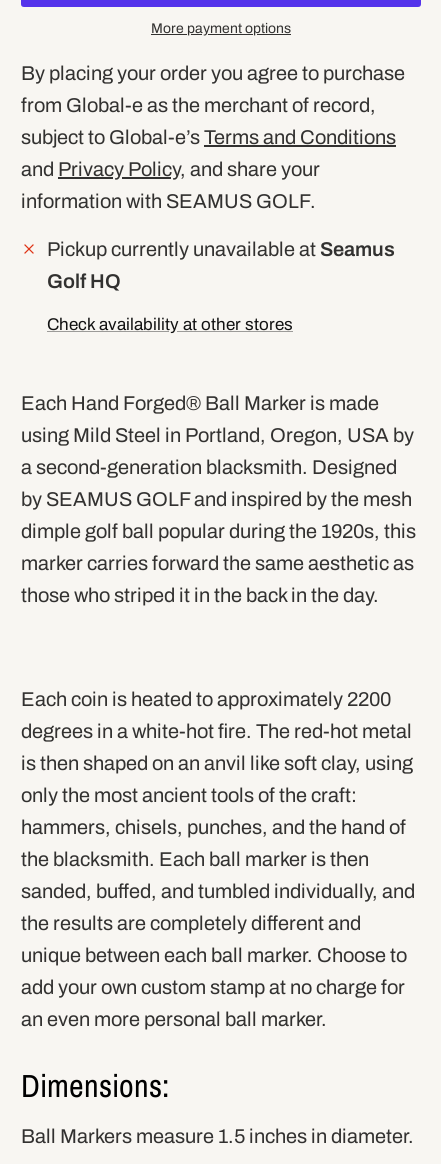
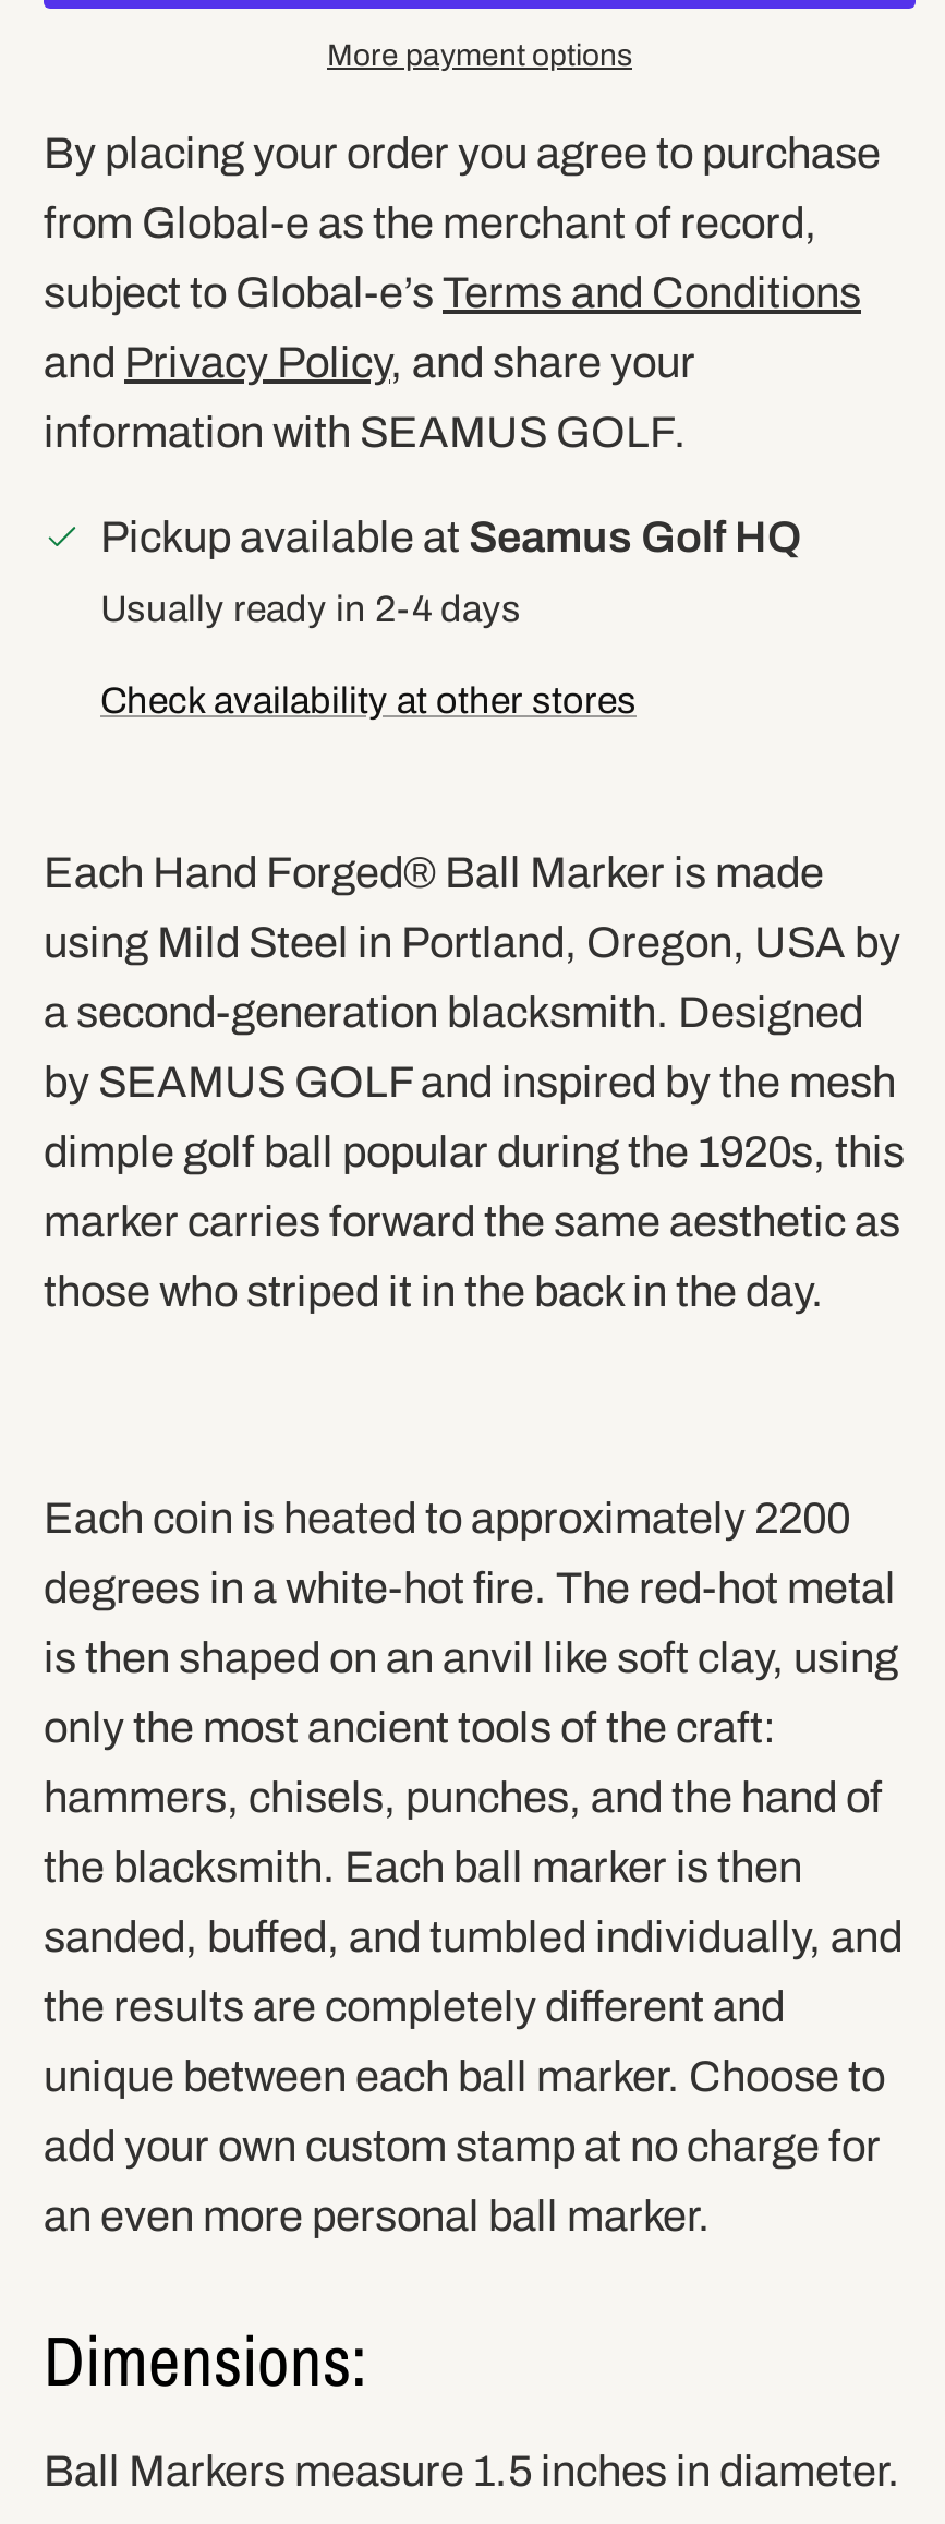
[47,238,395,260] Pickup currently unavailable at Seamus -> [100,512,802,560] Pickup available at Seamus Golf HQ
[47,270,121,292] Golf HQ -> [100,588,521,630] Usually ready in 2-4 days

